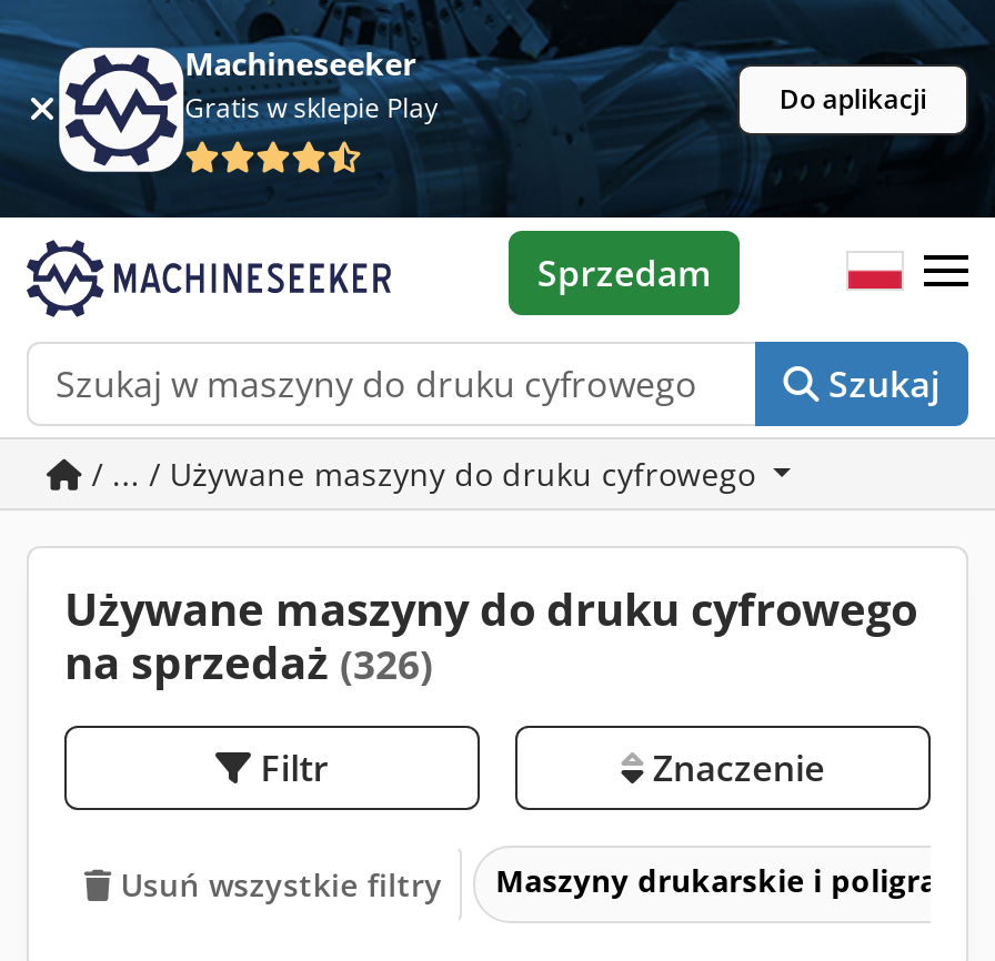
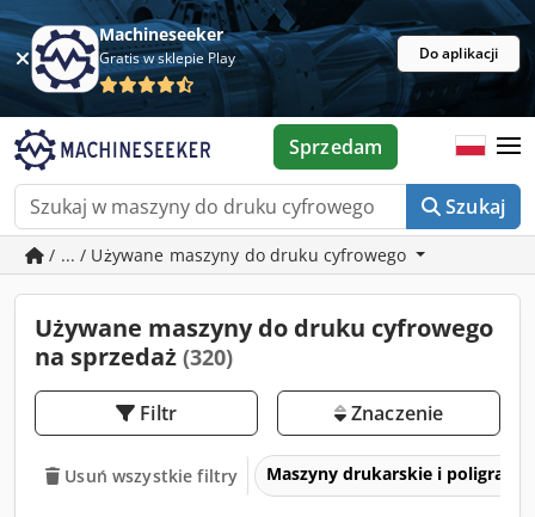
[64,633,433,692] na sprzedaż (326) -> [35,340,233,373] na sprzedaż (320)

